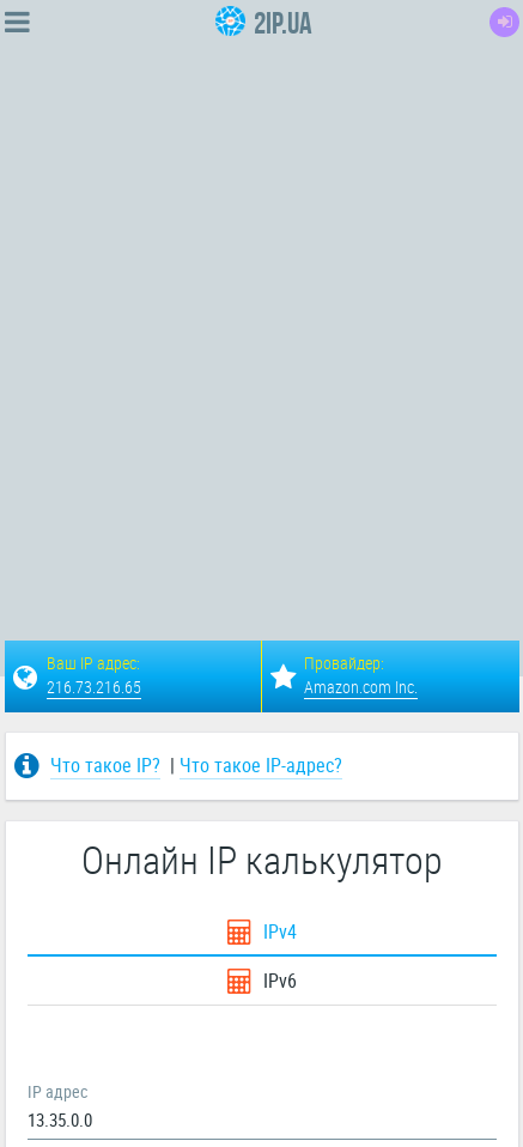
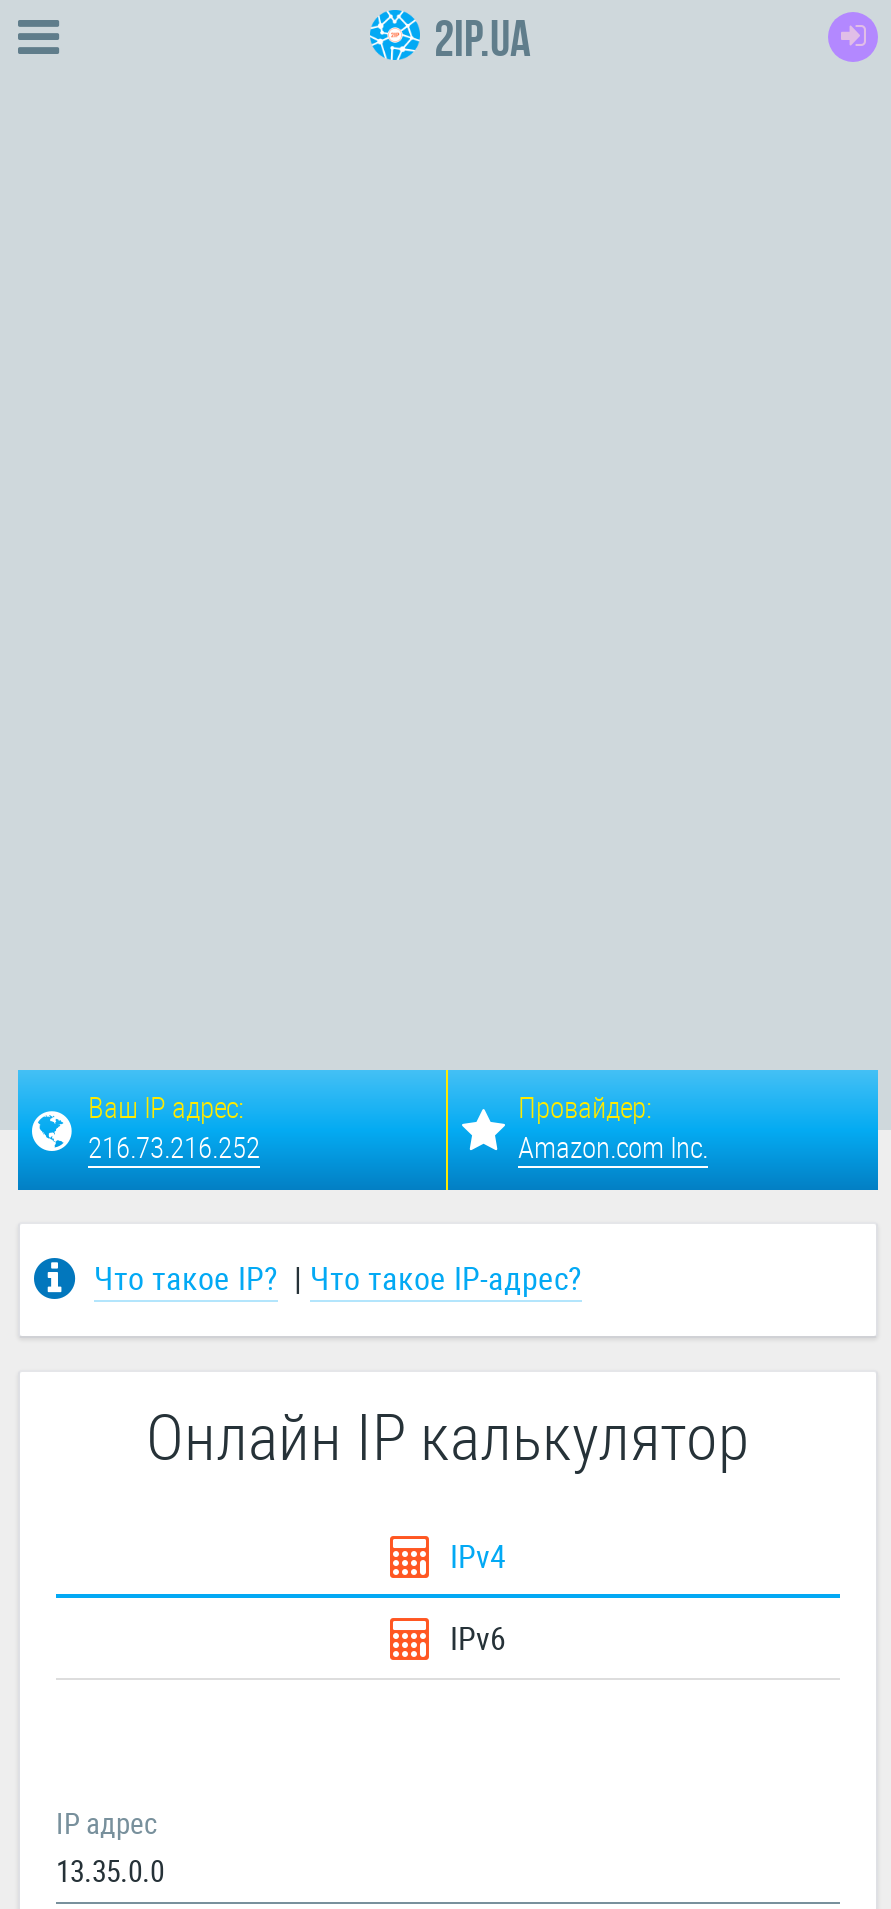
[47,676,141,698] 216.73.216.65 -> [88,1129,260,1167] 216.73.216.252

